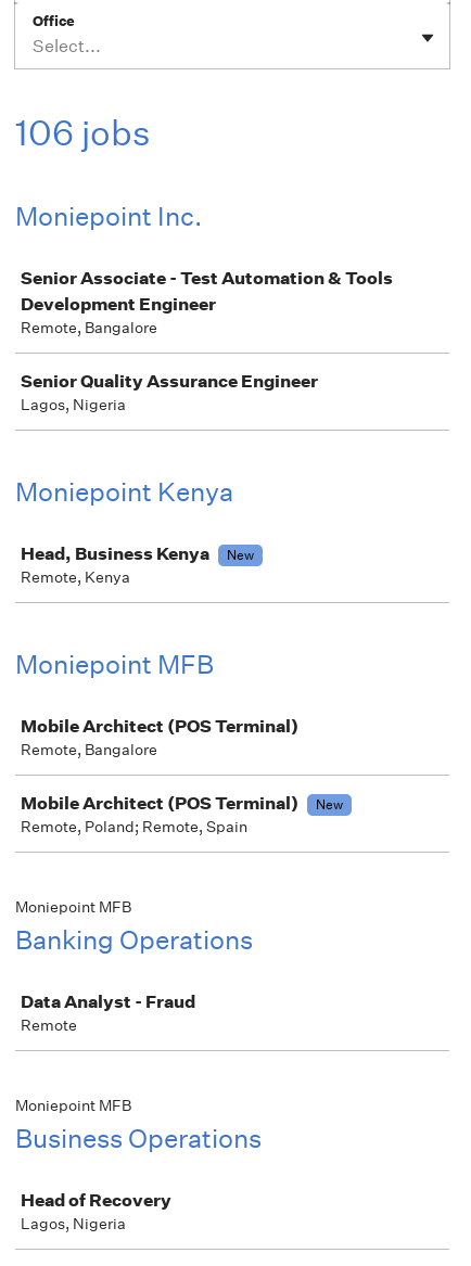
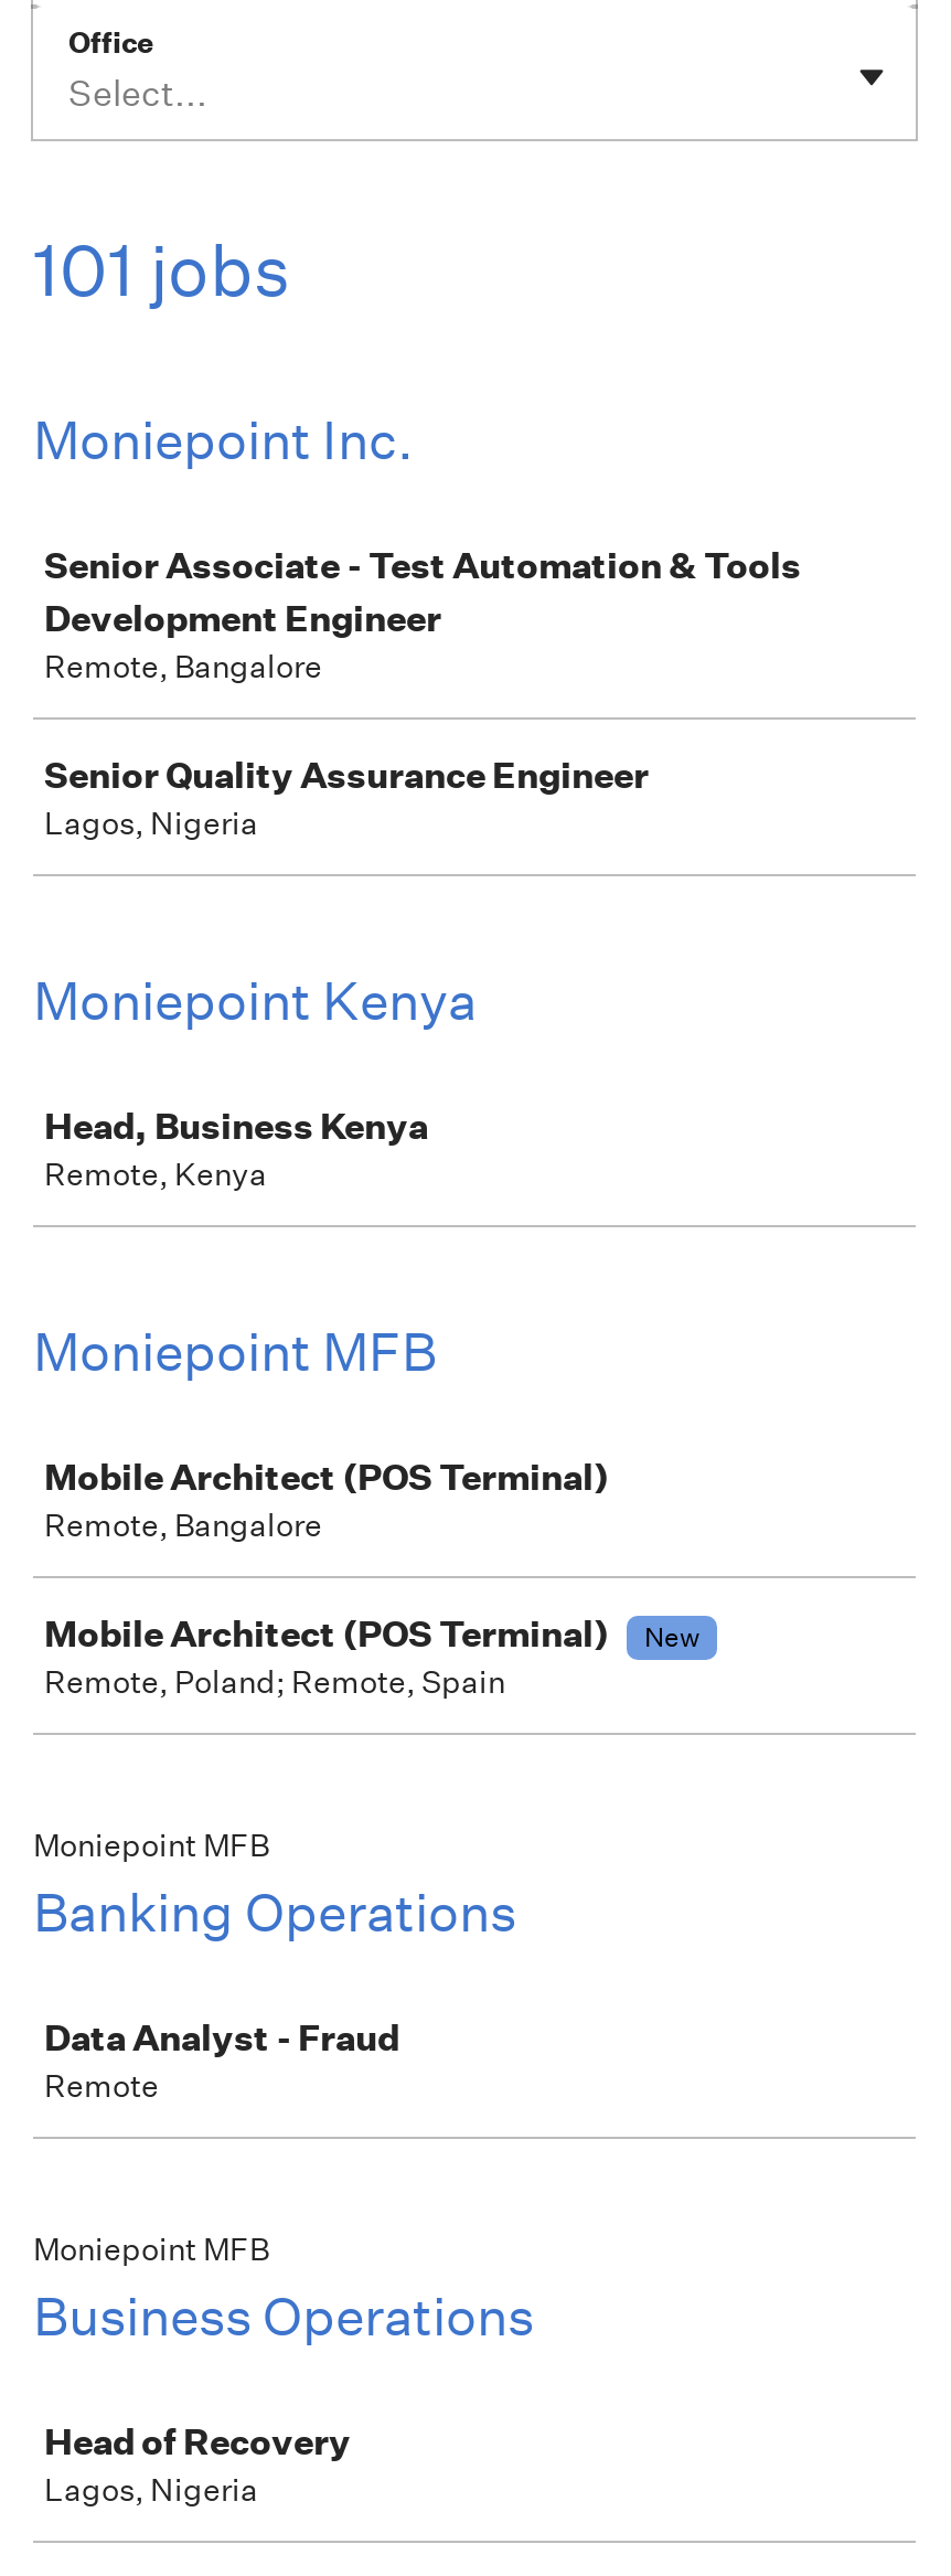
[15,112,151,154] 106 jobs -> [33,227,291,313] 101 jobs
[227,546,254,564] New -> none

